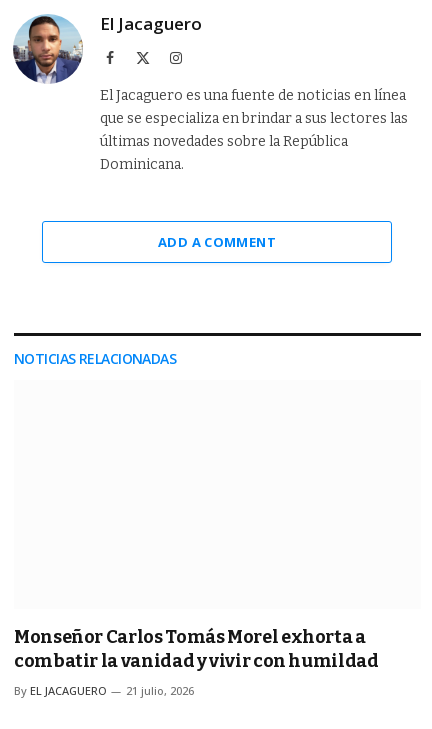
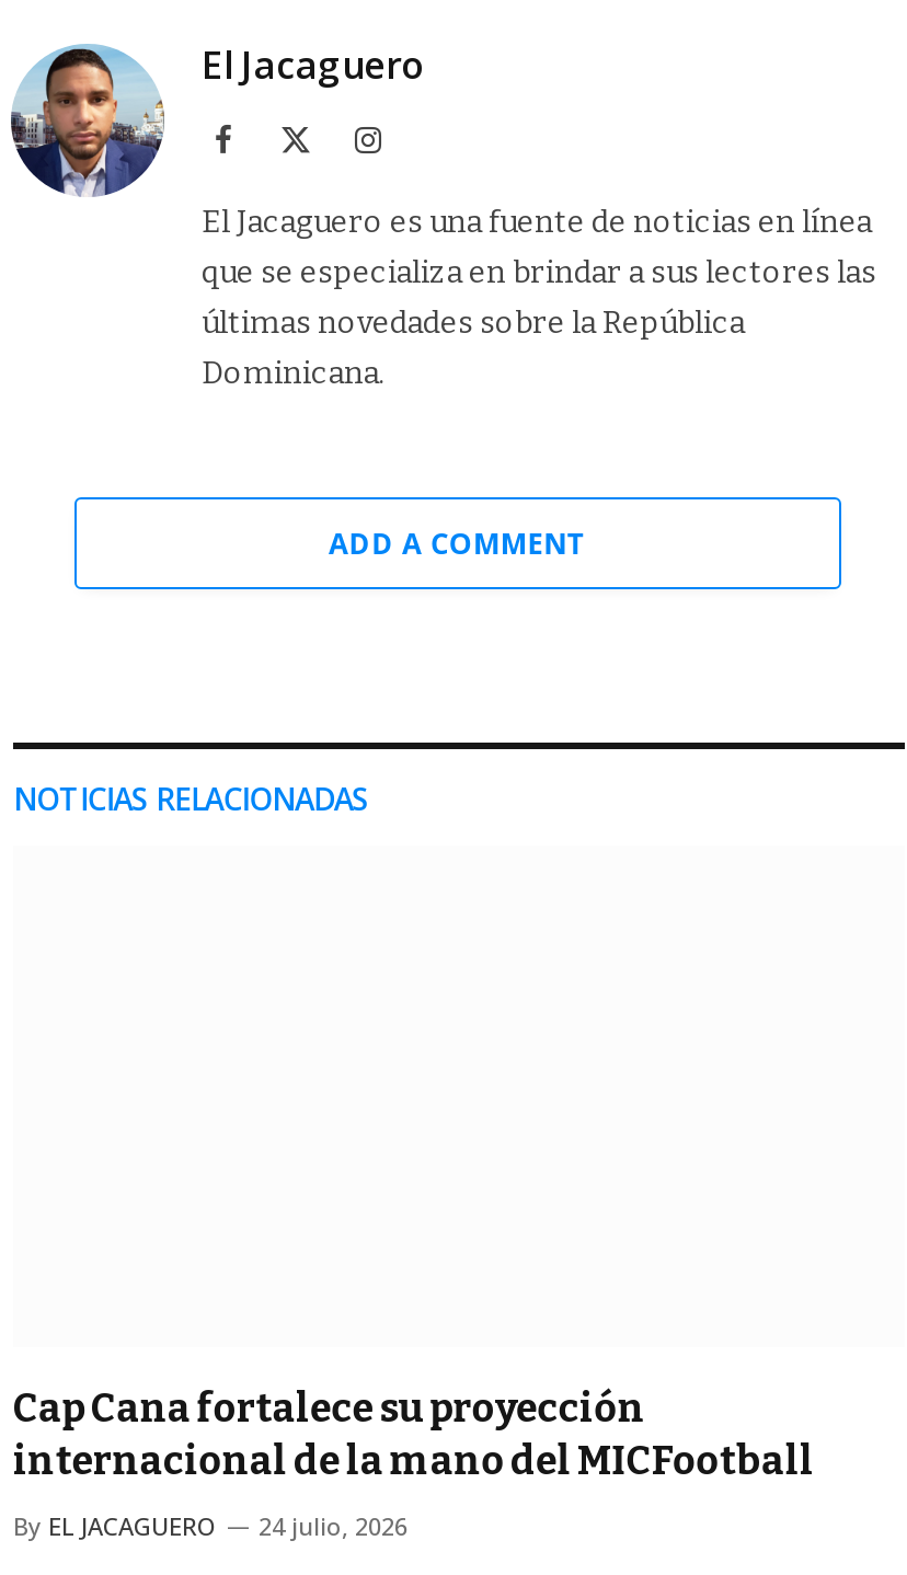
[14,626,379,672] Monseñor Carlos Tomás Morel exhorta a | combatir la vanidad y vivir con humildad -> [13,1384,814,1485] Cap Cana fortalece su proyección | internacional de la mano del MICFootball
[14,683,194,698] By EL JACAGUERO 21 julio, 2026 -> [13,1509,407,1542] By EL JACAGUERO 24 julio, 2026

